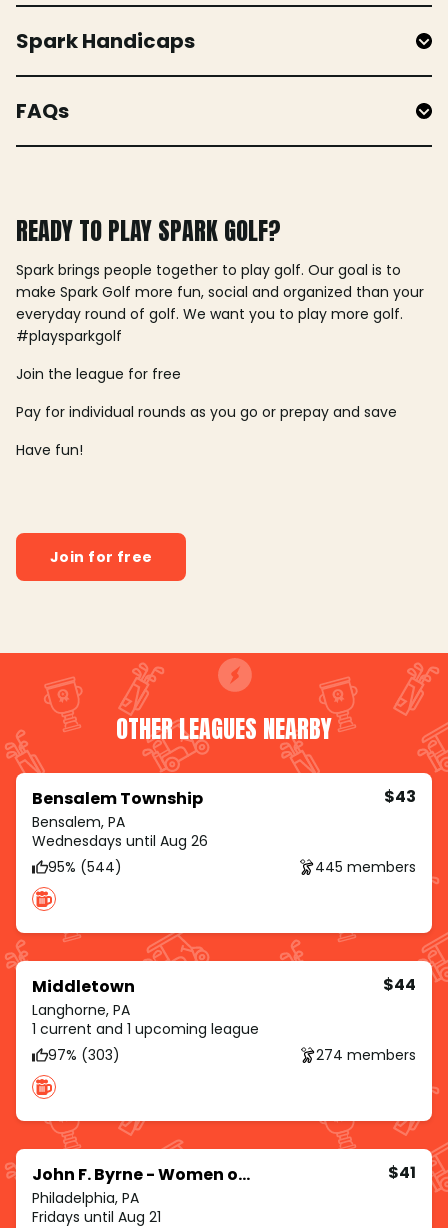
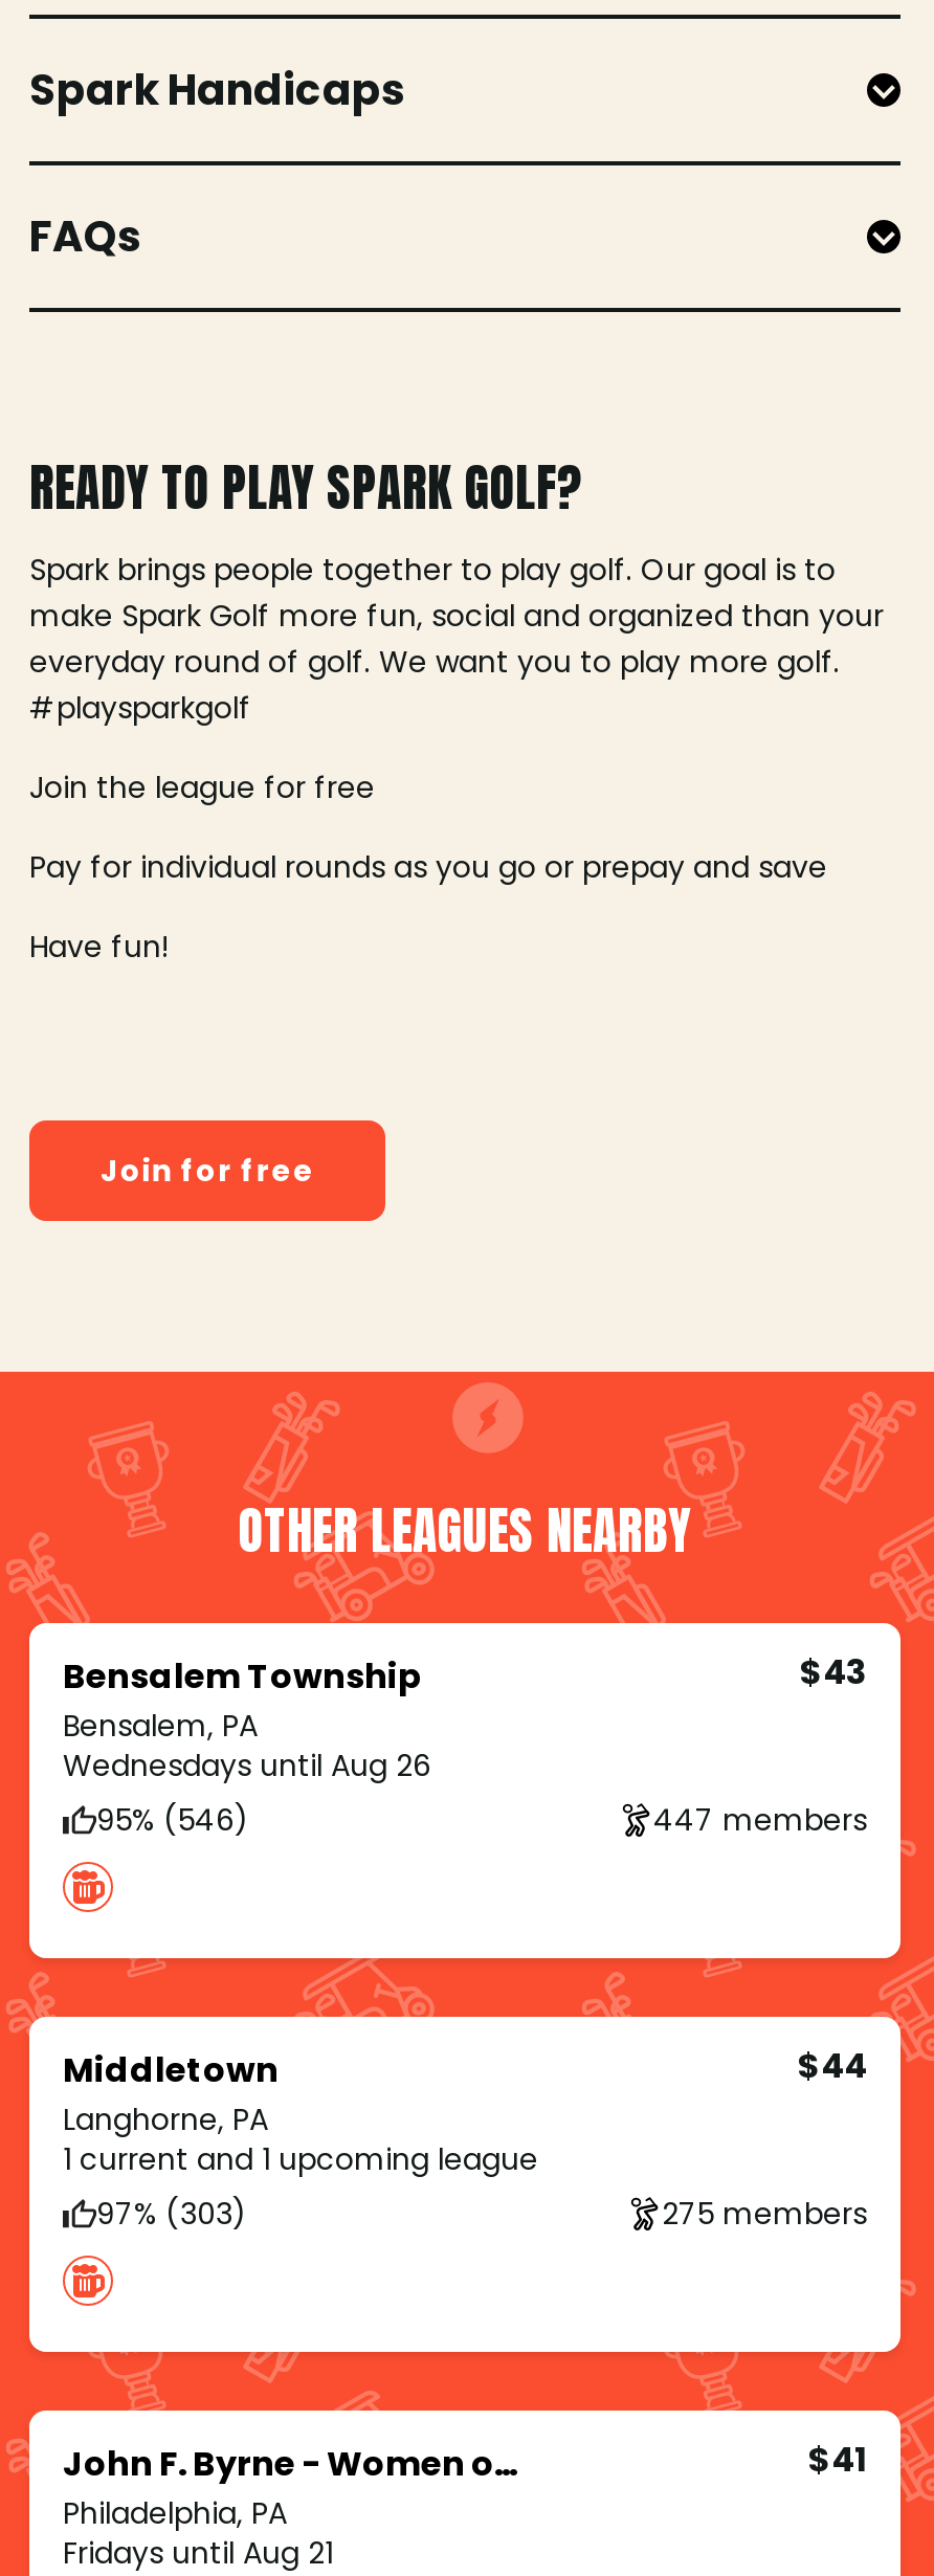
[48,857,122,877] 95% (544) -> [96,1798,249,1840] 95% (546)
[315,857,416,877] 445 members -> [653,1798,867,1840] 447 members
[316,1045,416,1065] 274 members -> [662,2192,867,2234] 275 members

